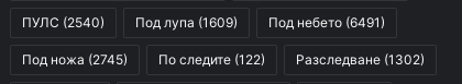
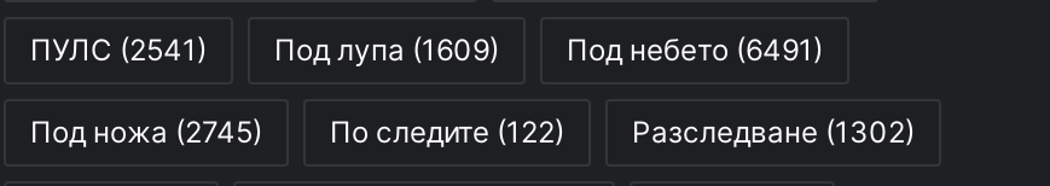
[22,14,385,31] ПУЛС (2540) Под лупа (1609) Под небето (6491) -> [30,32,823,68] ПУЛС (2541) Под лупа (1609) Под небето (6491)

